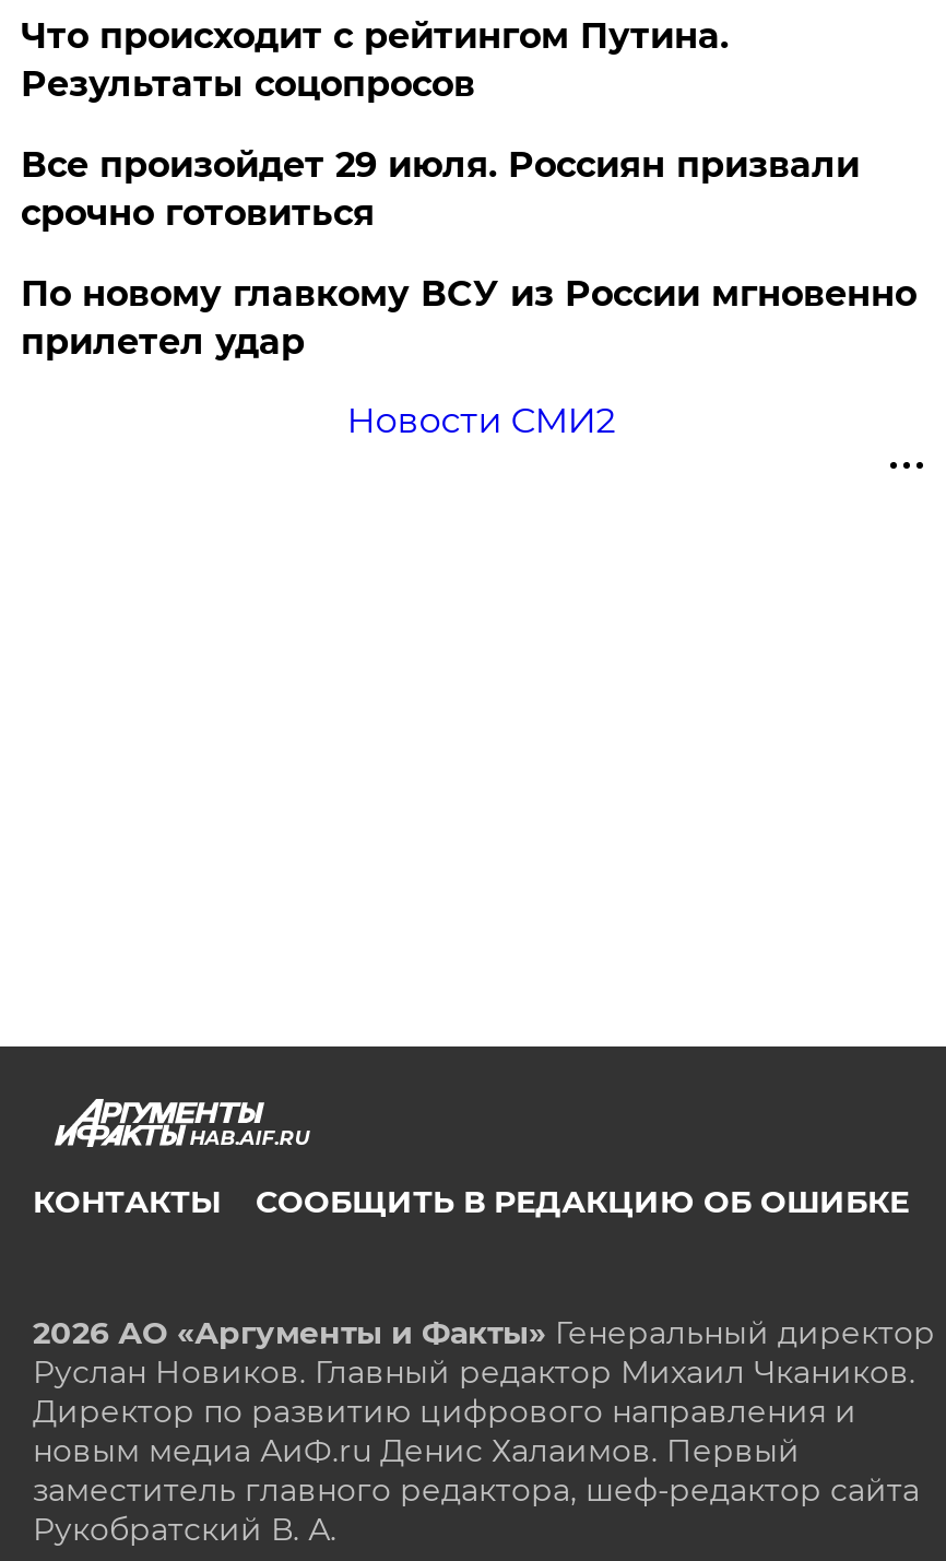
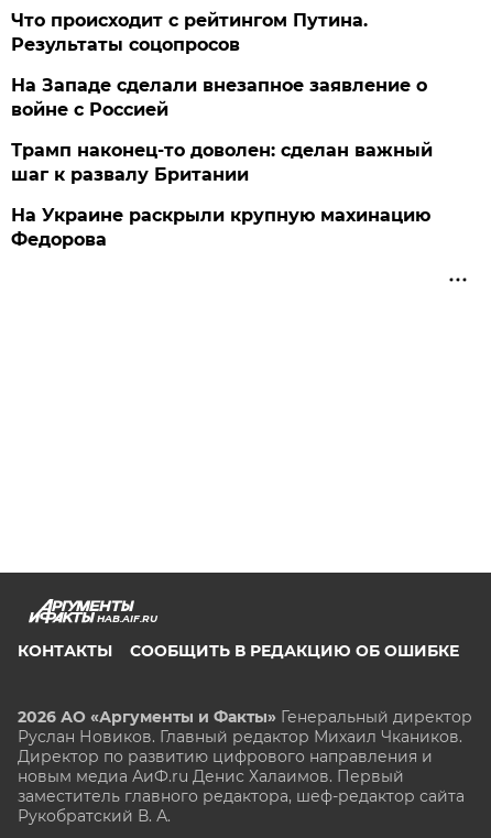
[21,144,859,234] Все произойдет 29 июля. Россиян призвали | срочно готовиться -> [11,75,428,120] На Западе сделали внезапное заявление о | войне с Россией
[21,273,916,363] По новому главкому ВСУ из России мгновенно | прилетел удар -> [11,140,433,185] Трамп наконец-то доволен: сделан важный | шаг к развалу Британии
[347,400,615,441] Новости СМИ2 -> [11,205,431,250] На Украине раскрыли крупную махинацию | Федорова

